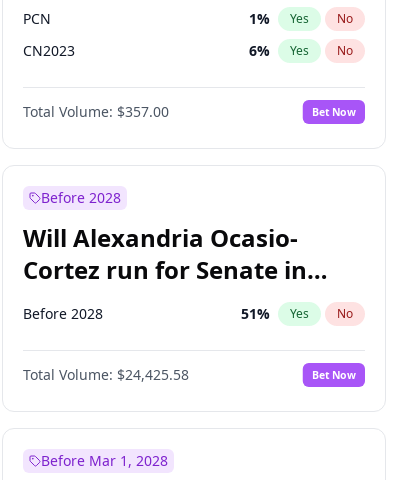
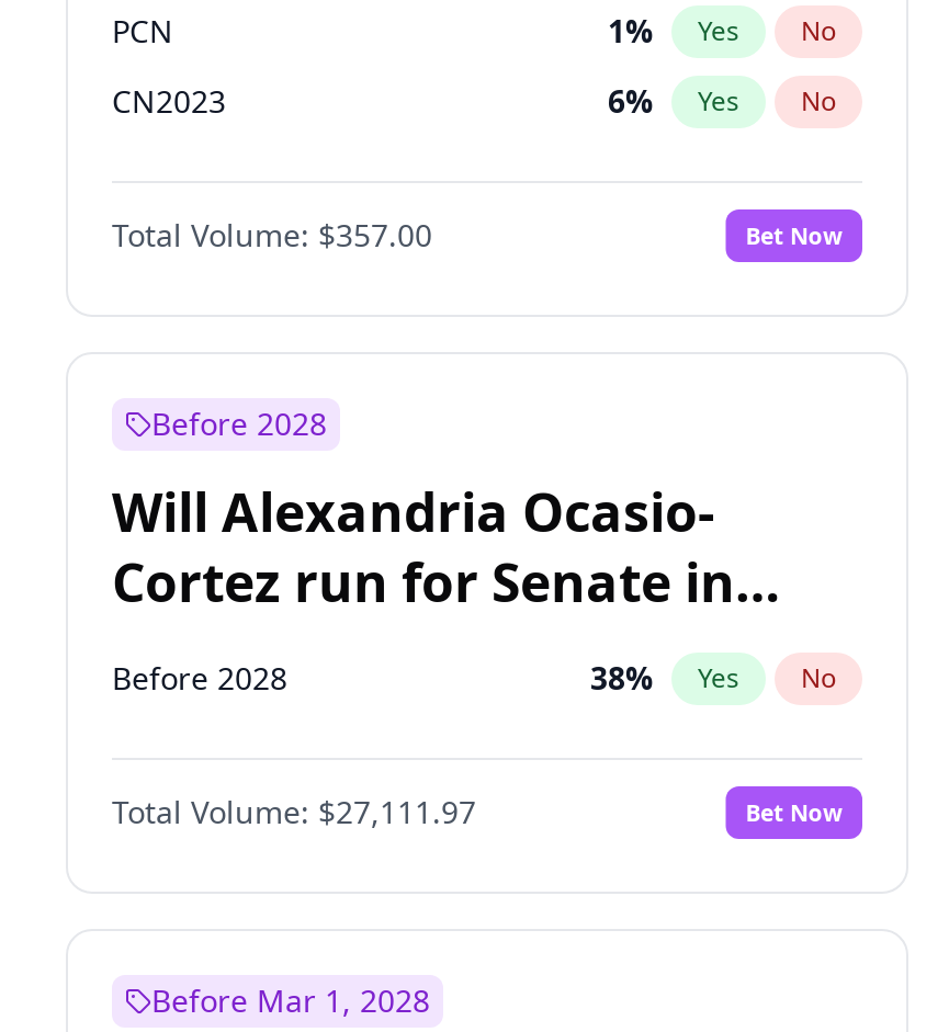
[241,304,353,323] 51% Yes No -> [590,657,836,699] 38% Yes No
[23,365,189,384] Total Volume: $24,425.58 -> [112,791,476,832] Total Volume: $27,111.97

